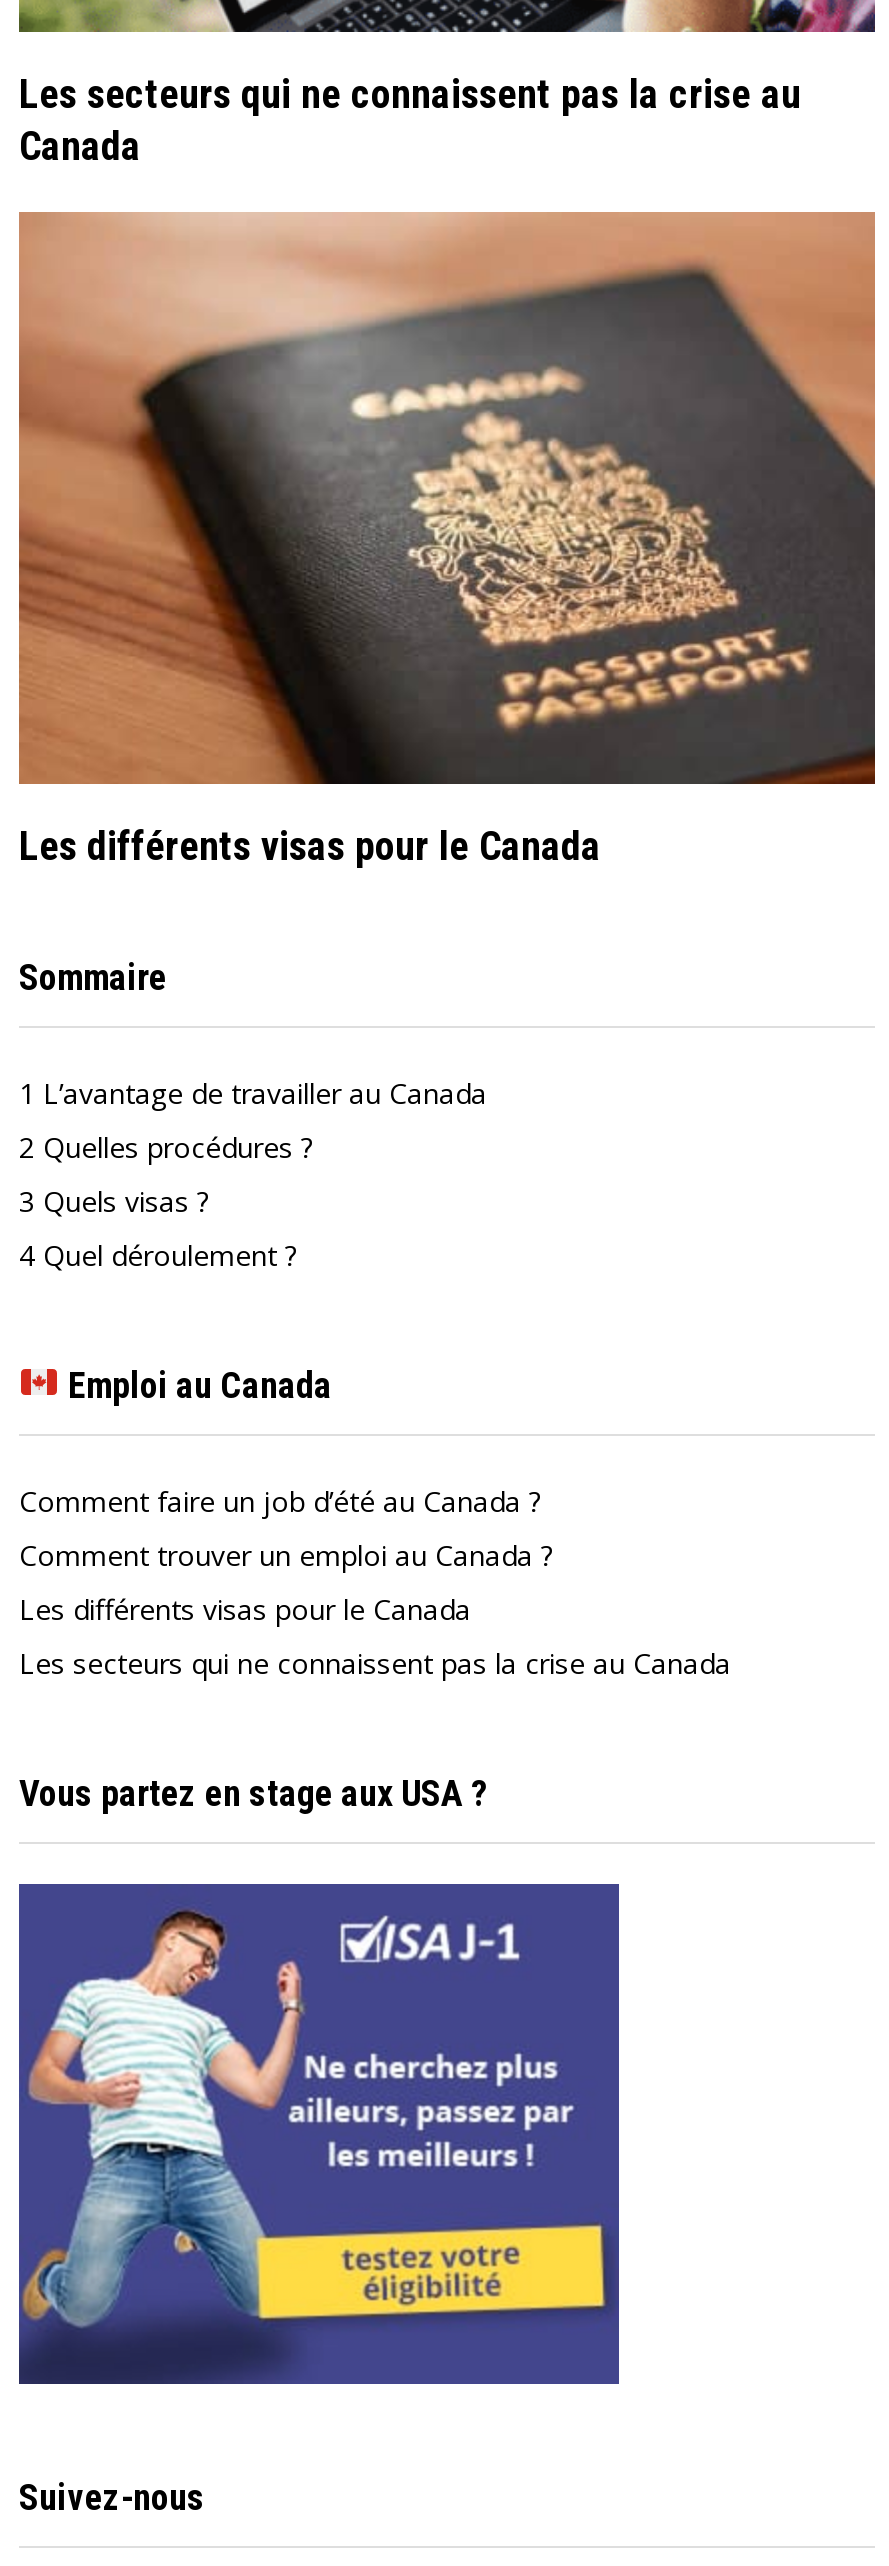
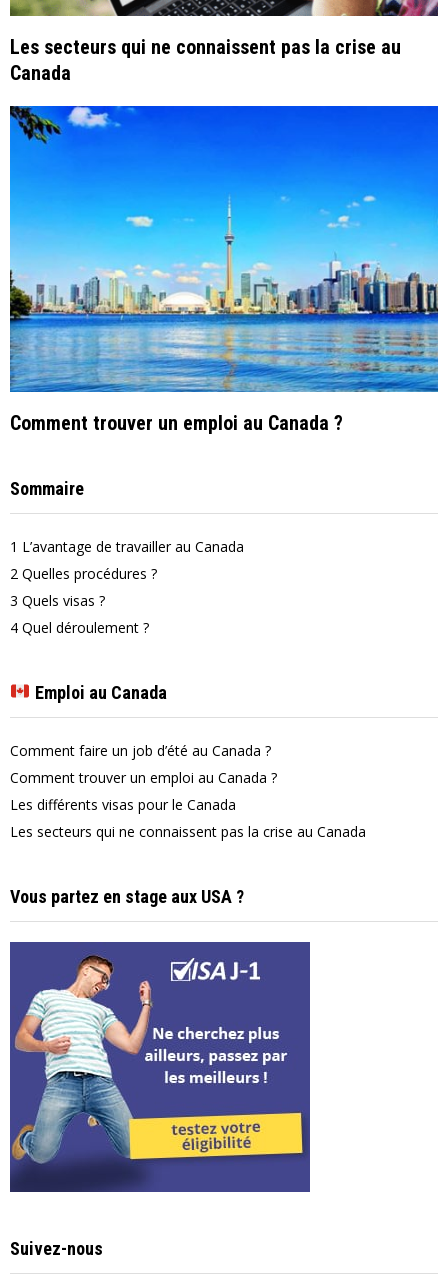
[17,210,877,869] [image] | Les différents visas pour le Canada -> [9,105,439,434] [image] | Comment trouver un emploi au Canada ?

